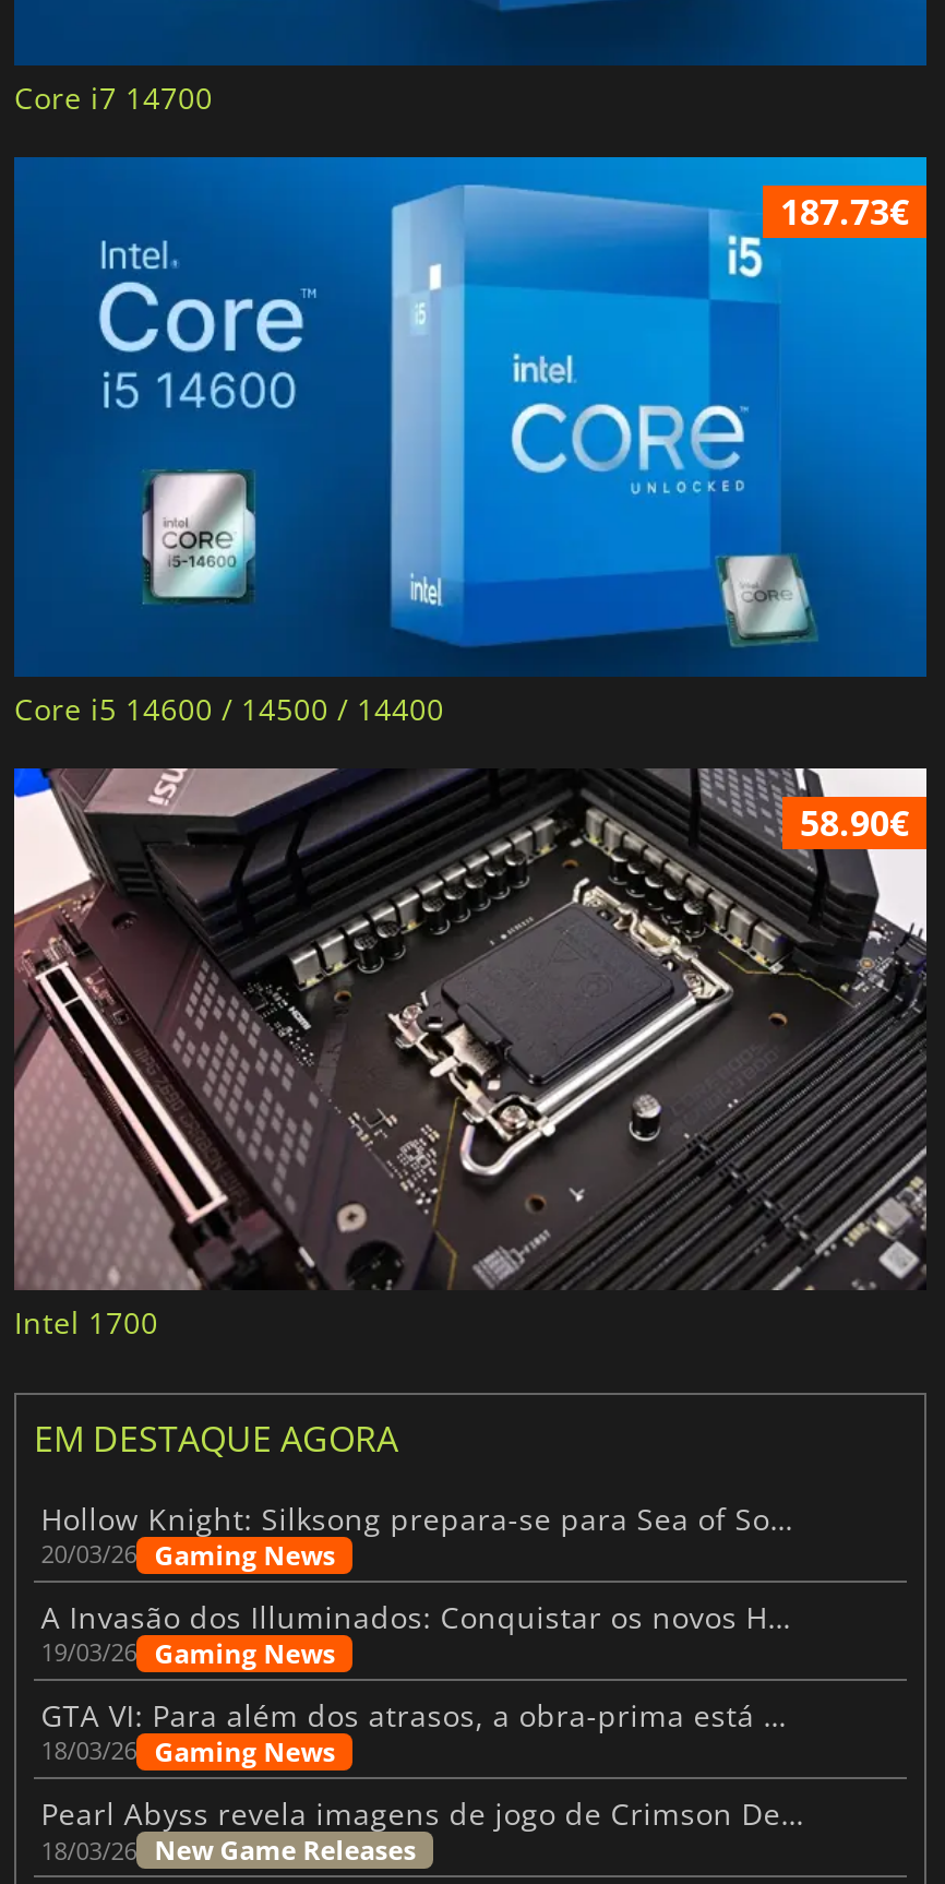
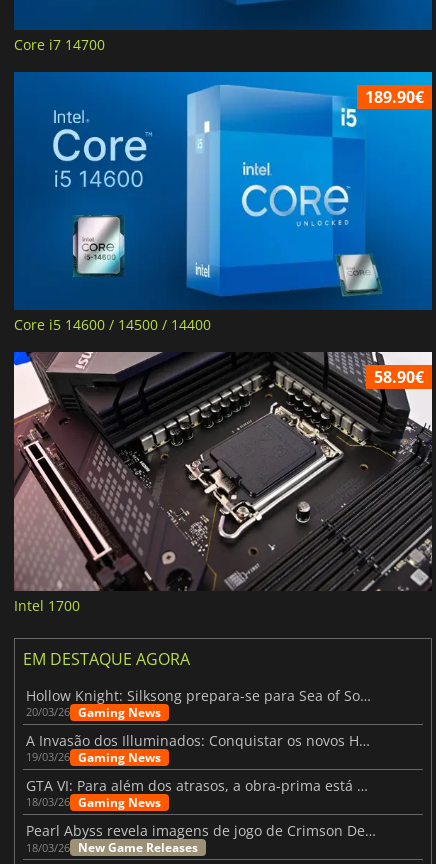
[780,189,909,237] 187.73€ -> [365,86,424,108] 189.90€

